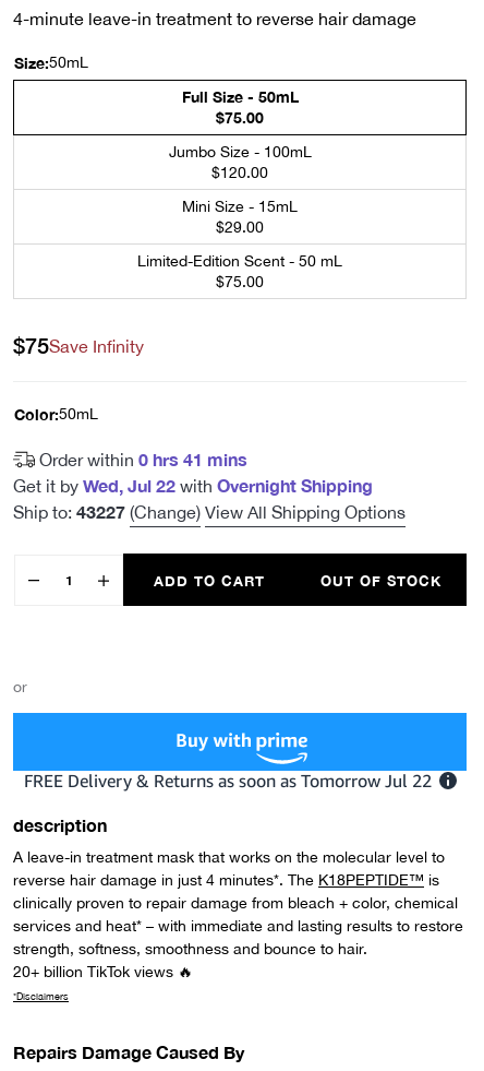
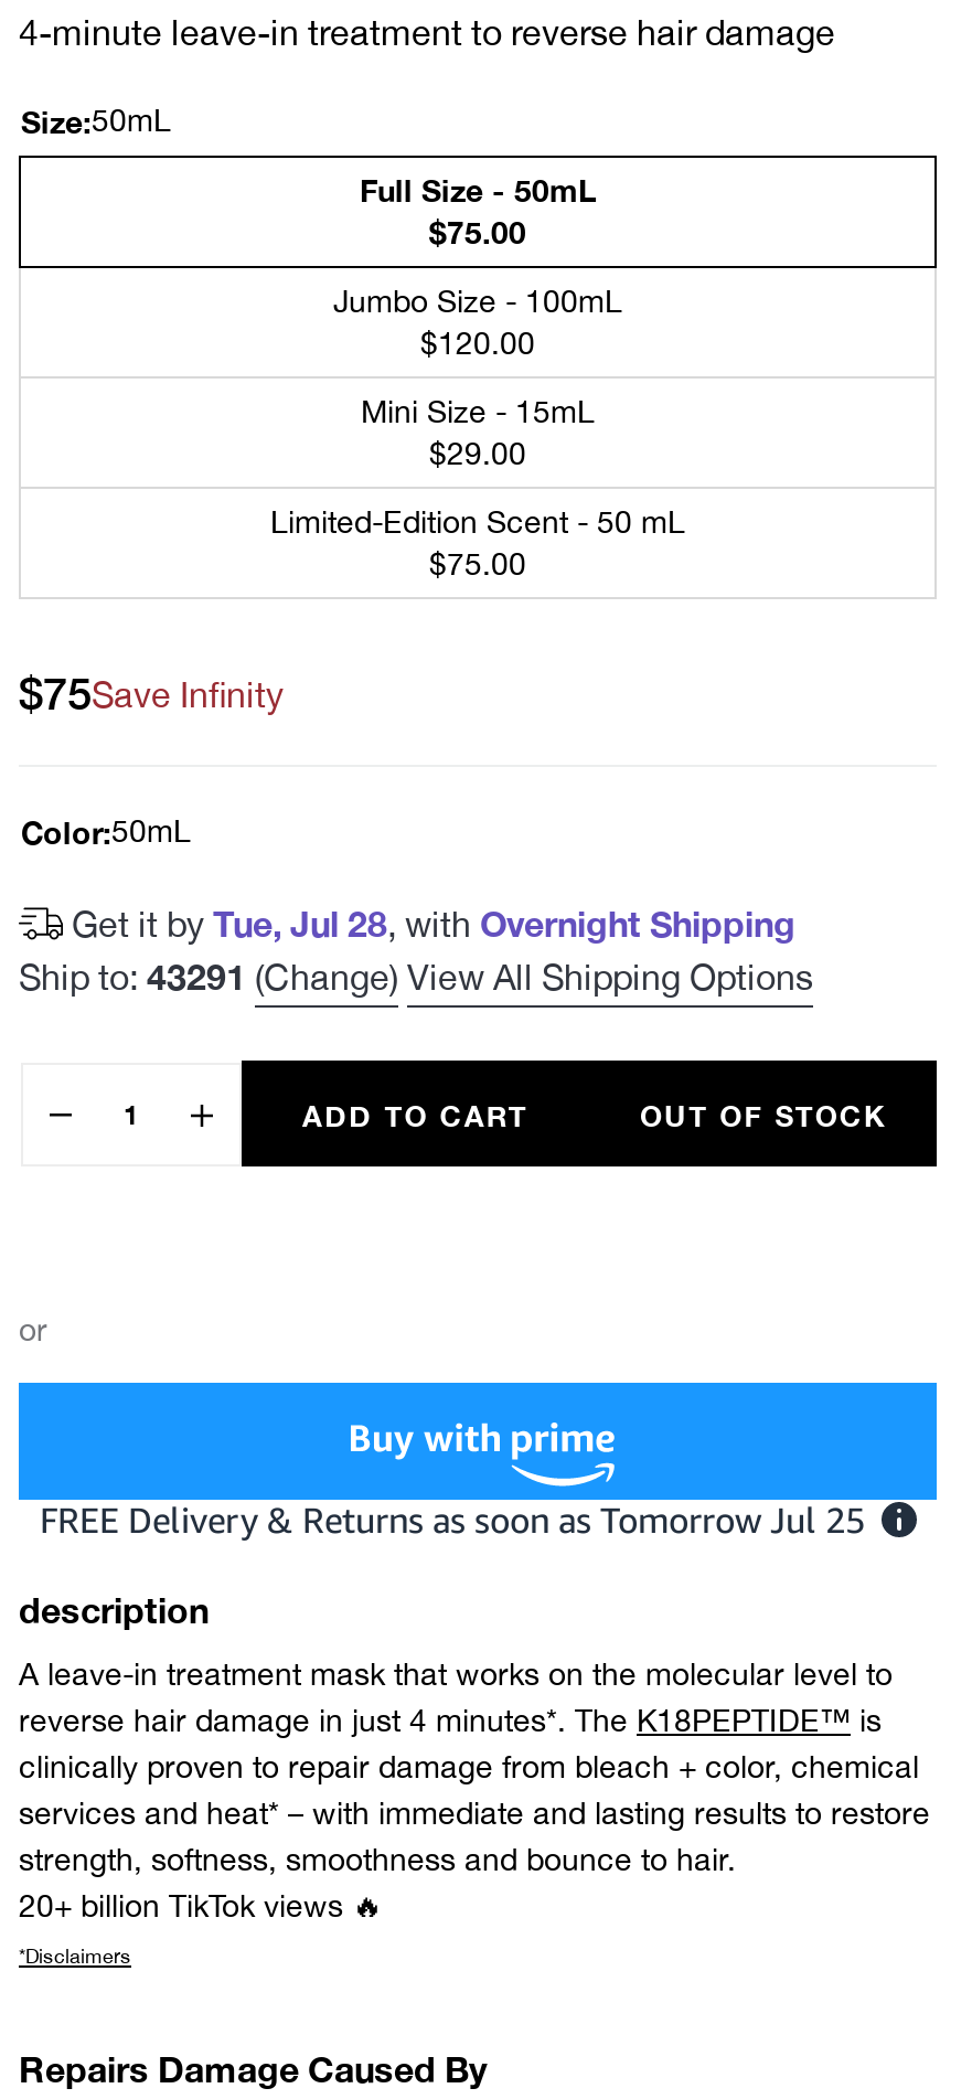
[13,449,406,522] Order within 0 hrs 41 mins | Get it by Wed, Jul 22 with Overnight Shipping | Ship to: 43227 (Change) View All Shipping Options -> [19,903,813,997] Get it by Tue, Jul 28, with Overnight Shipping | Ship to: 43291 (Change) View All Shipping Options

